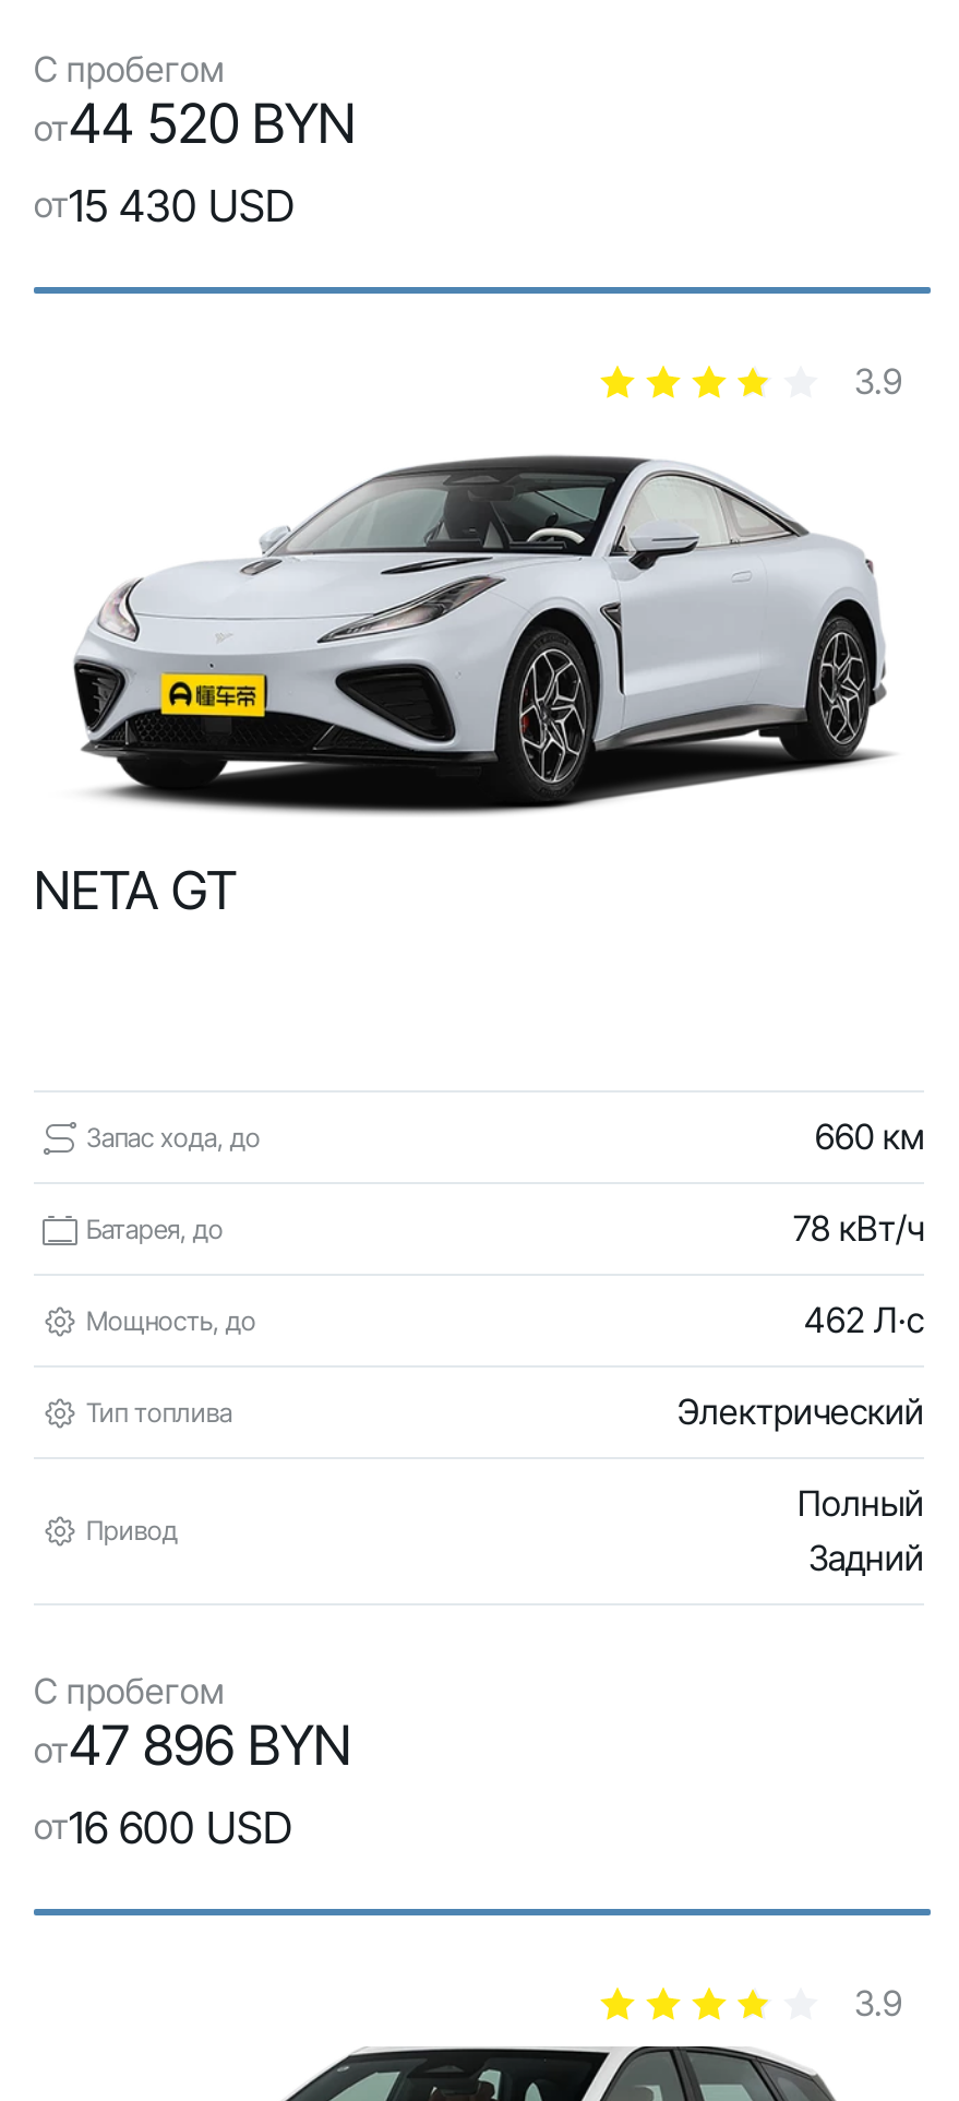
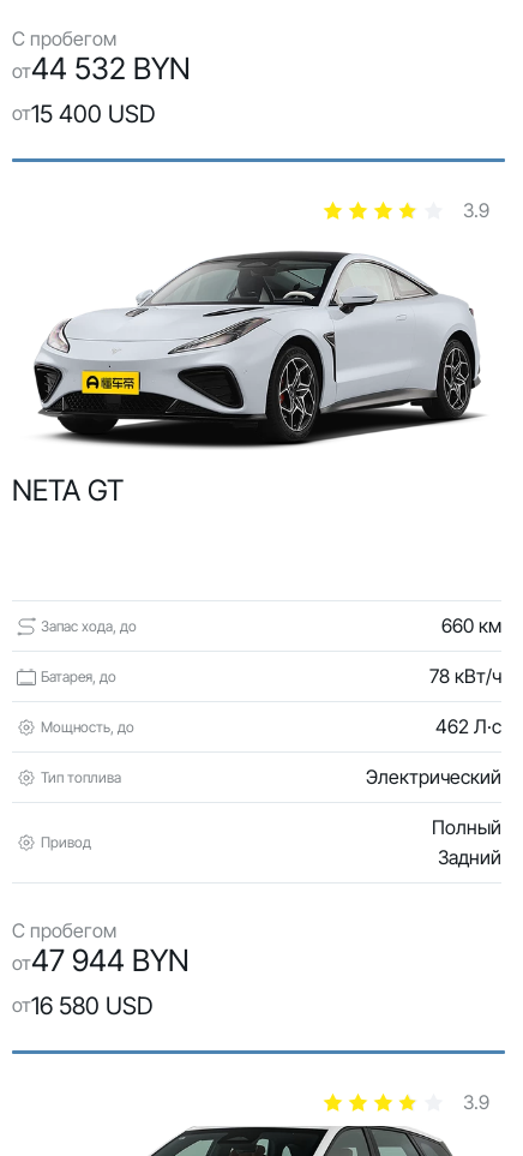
[34,91,357,156] от44 520 BYN -> [12,50,191,86] от44 532 BYN
[34,180,293,232] от15 430 USD -> [12,100,155,128] от15 400 USD
[34,1712,352,1778] от47 896 BYN -> [12,942,190,978] от47 944 BYN
[34,1802,291,1854] от16 600 USD -> [12,992,152,1020] от16 580 USD

